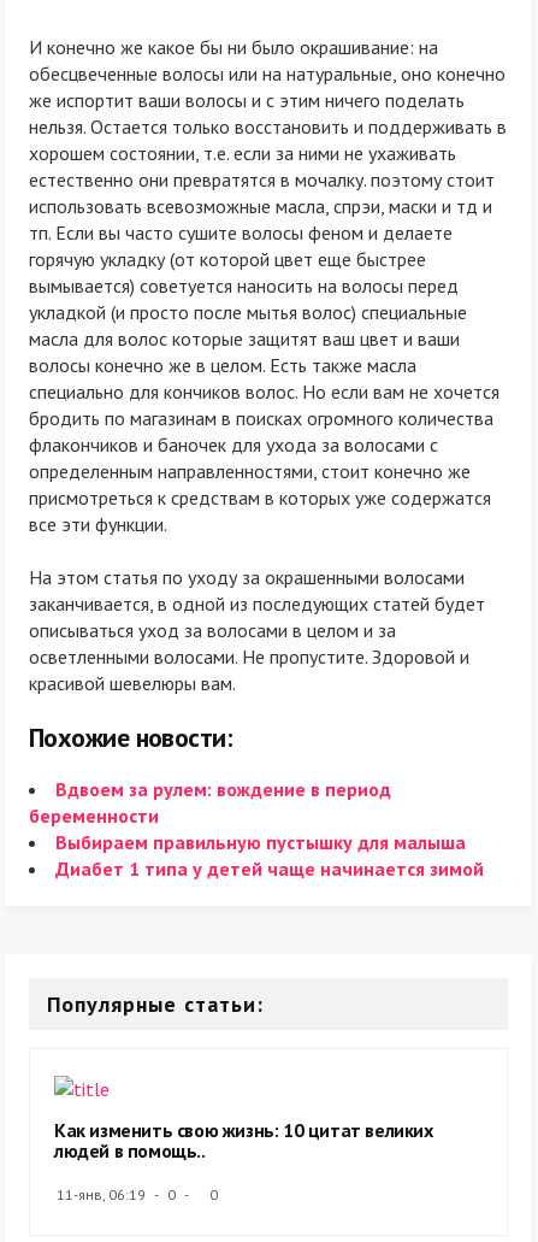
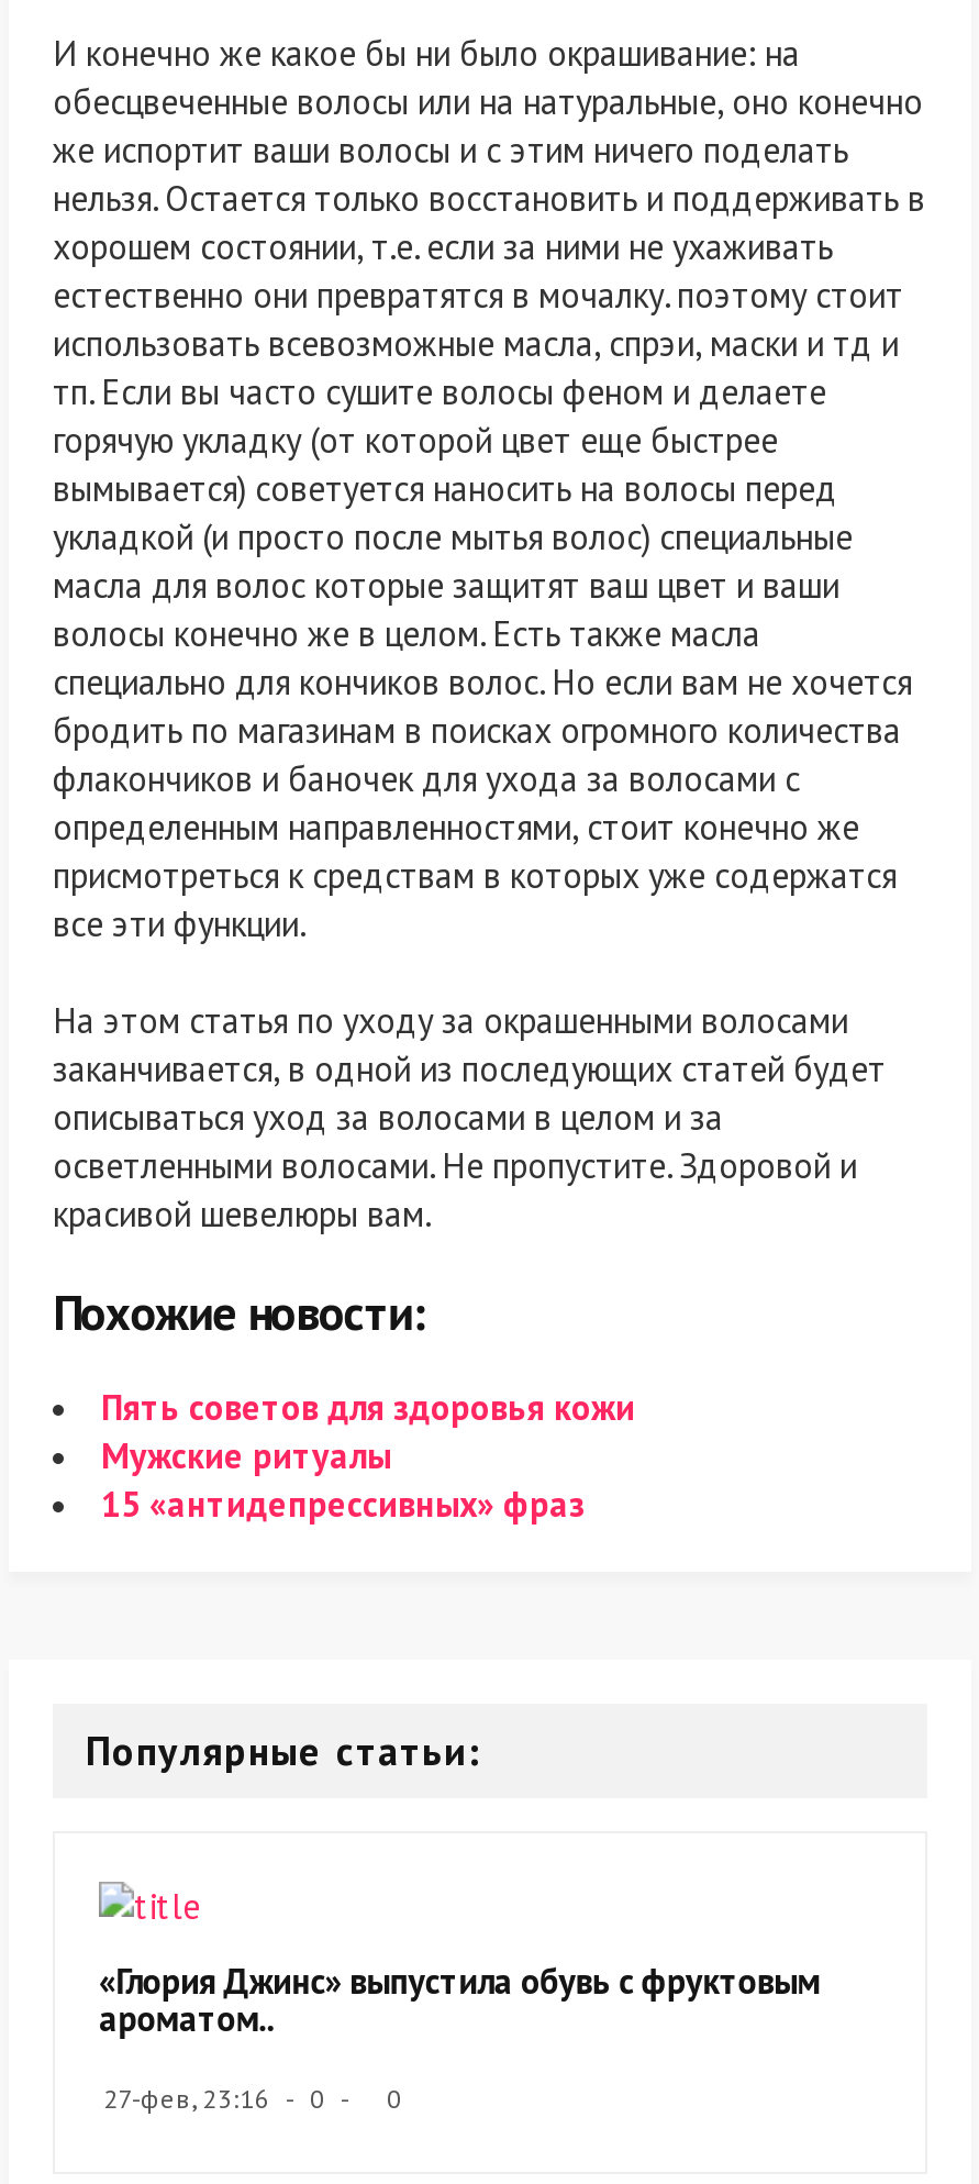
[29,777,484,881] Вдвоем за рулем: вождение в период | беременности | Выбираем правильную пустышку для малыша | Диабет 1 типа у детей чаще начинается зимой -> [101,1385,635,1526] Пять советов для здоровья кожи | Мужские ритуалы | 15 «антидепрессивных» фраз
[54,1118,433,1162] Как изменить свою жизнь: 10 цитат великих | людей в помощь.. -> [99,1959,820,2040] «Глория Джинс» выпустила обувь с фруктовым | ароматом..
[57,1185,218,1203] 11-янв, 06:19 0 0 -> [103,2082,402,2115] 27-фев, 23:16 0 0

